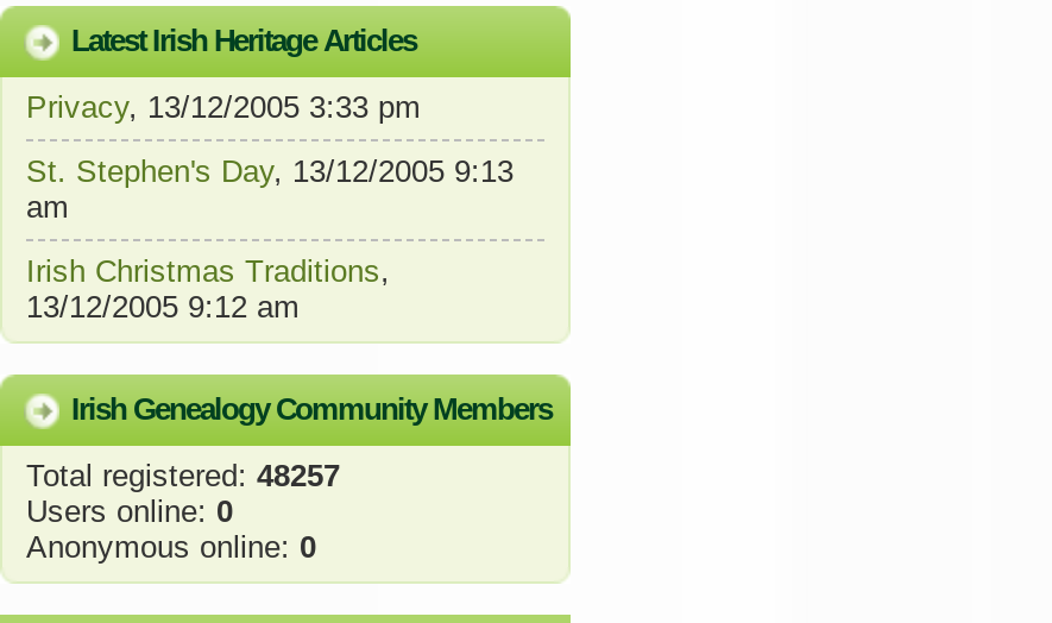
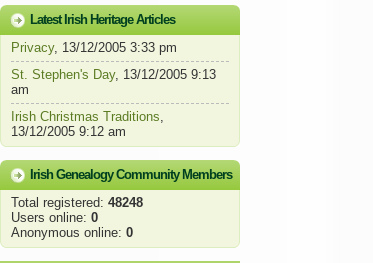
[26,458,340,493] Total registered: 48257 -> [11,195,143,210] Total registered: 48248

